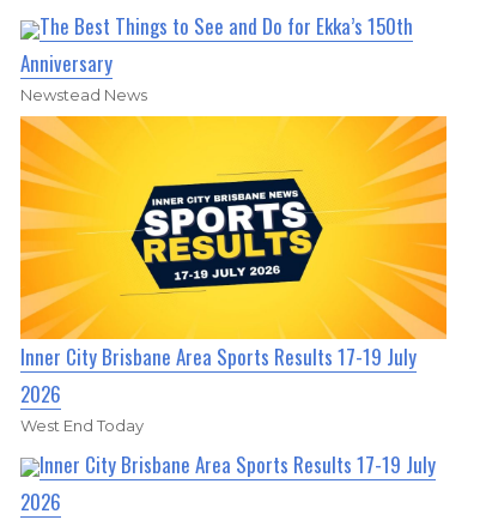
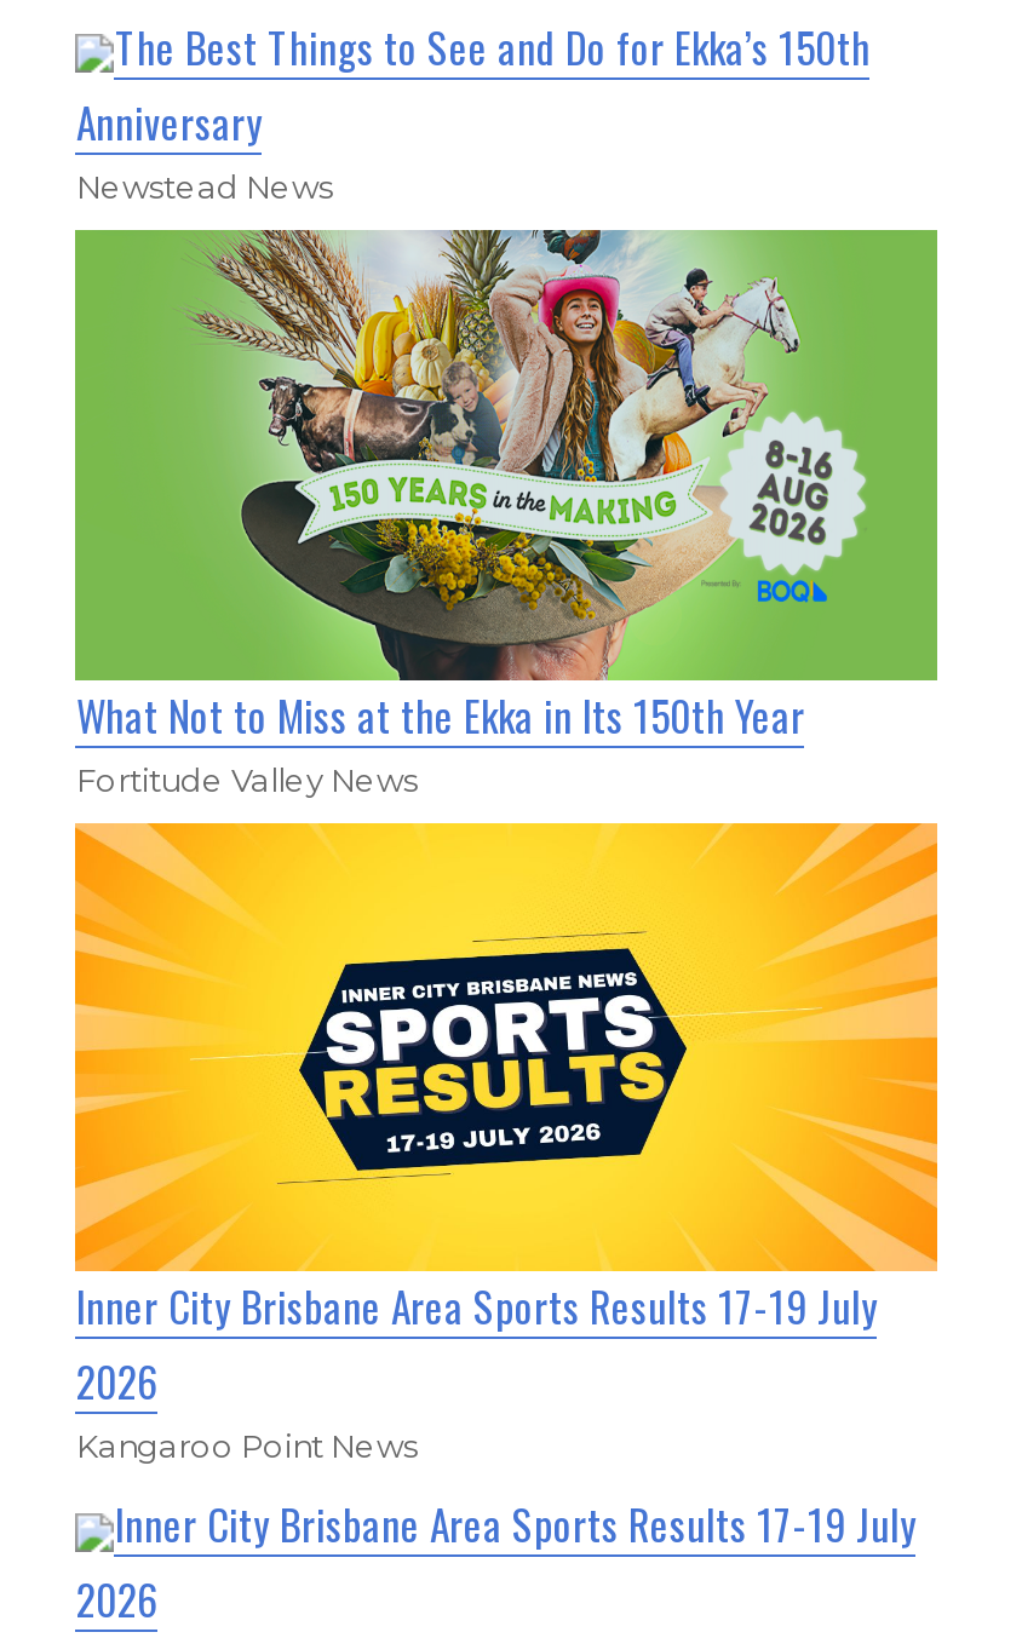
none -> [73,226,940,797] [image] | What Not to Miss at the Ekka in Its 150th Year | Fortitude Valley News
[21,416,144,435] West End Today -> [76,1427,418,1465] Kangaroo Point News

